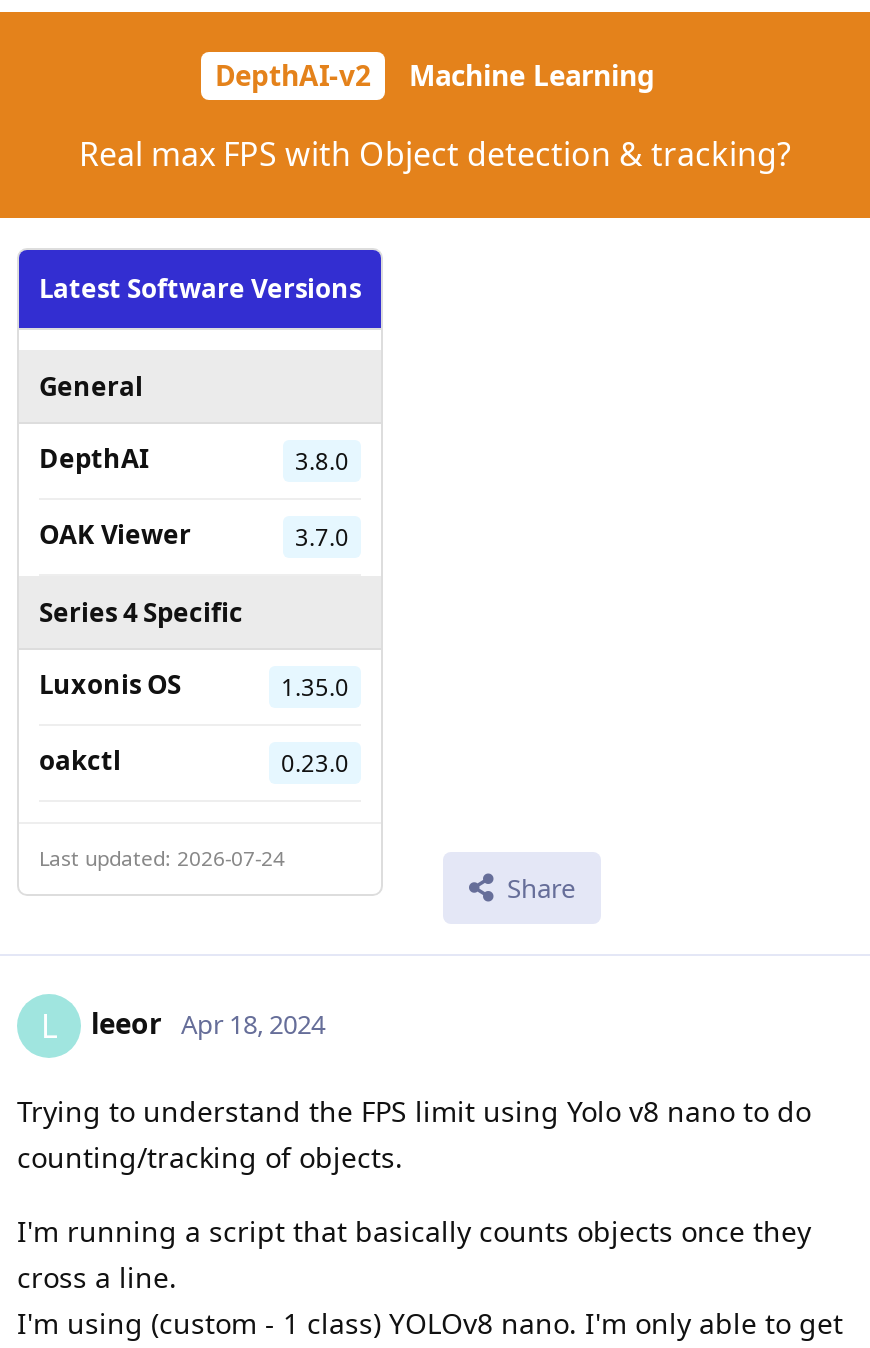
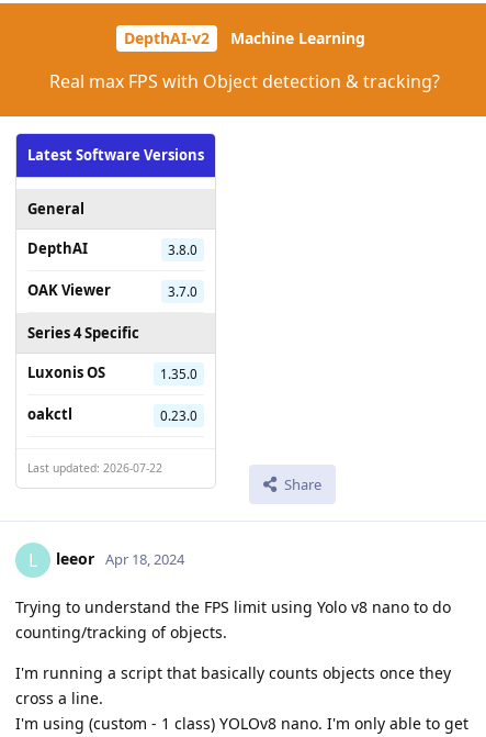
[39,844,285,872] Last updated: 2026-07-24 -> [27,460,162,475] Last updated: 2026-07-22

